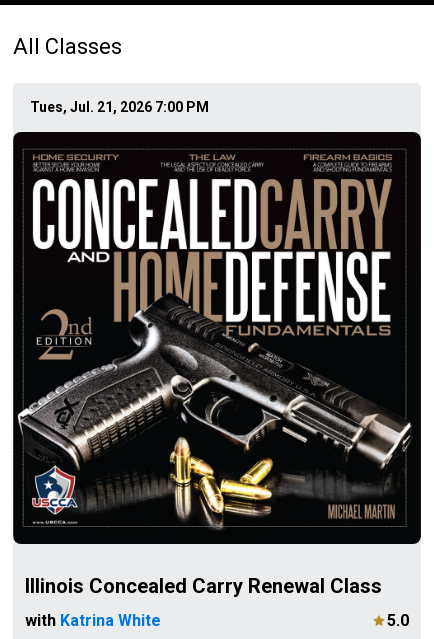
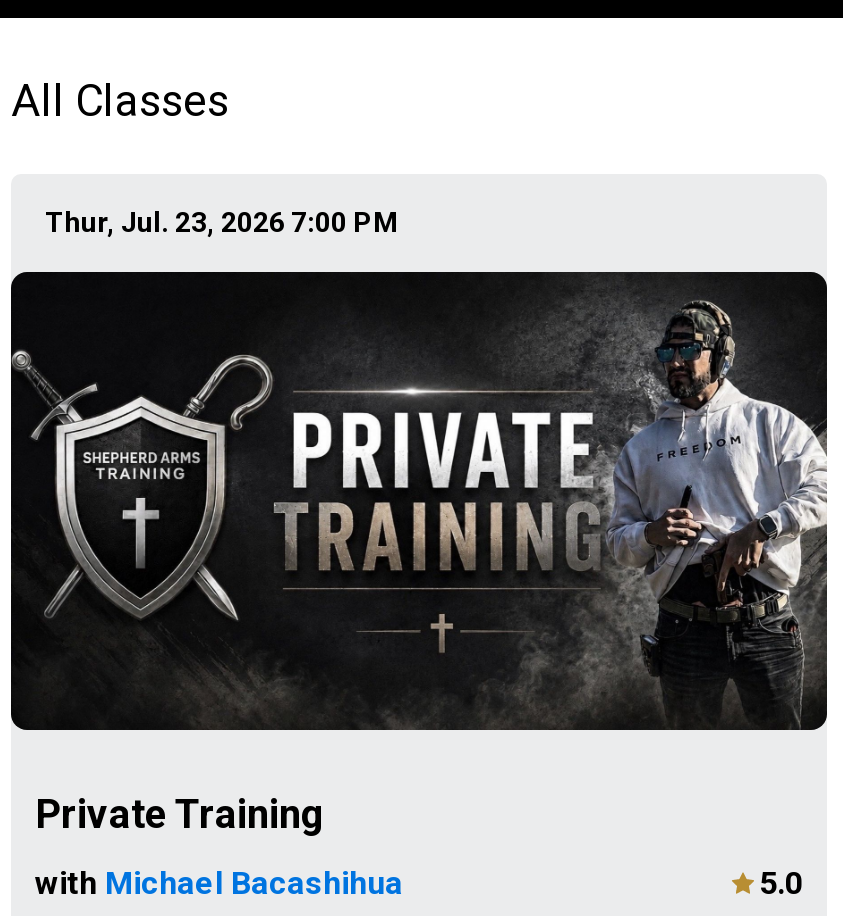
[30,99,209,115] Tues, Jul. 21, 2026 7:00 PM -> [45,206,399,238] Thur, Jul. 23, 2026 7:00 PM
[14,149,422,598] [image] | Illinois Concealed Carry Renewal Class -> [11,278,827,839] [image] | Private Training
[25,611,161,630] with Katrina White -> [35,865,403,903] with Michael Bacashihua

